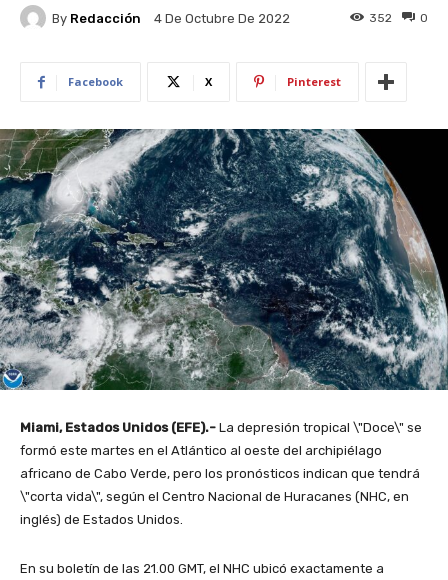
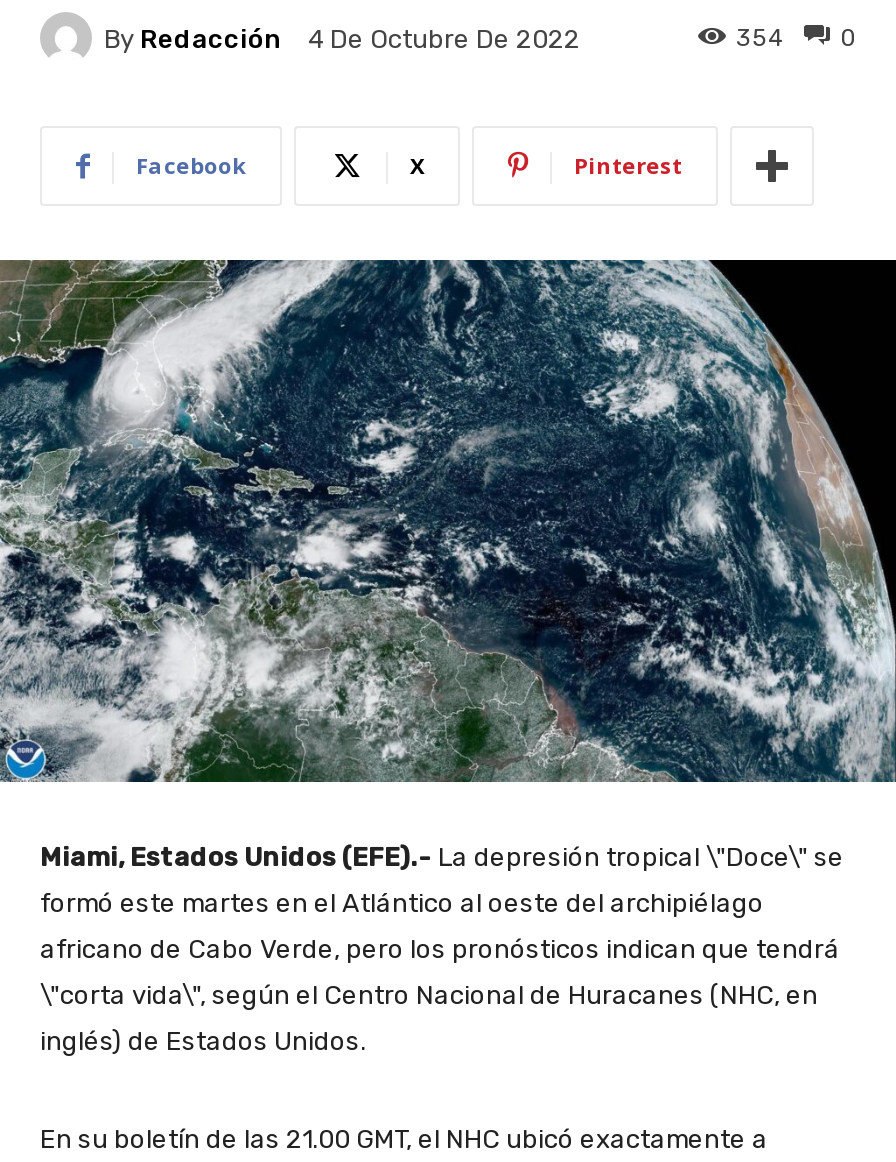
[369,11,392,25] 352 -> [736,24,784,52] 354

